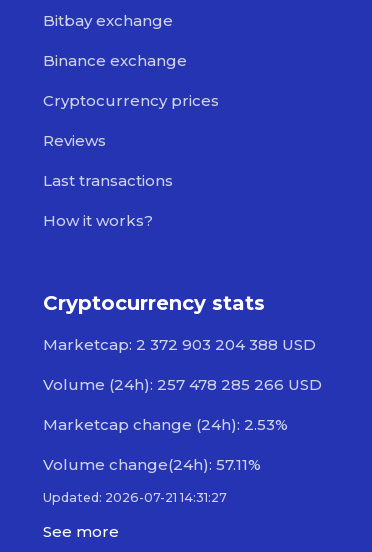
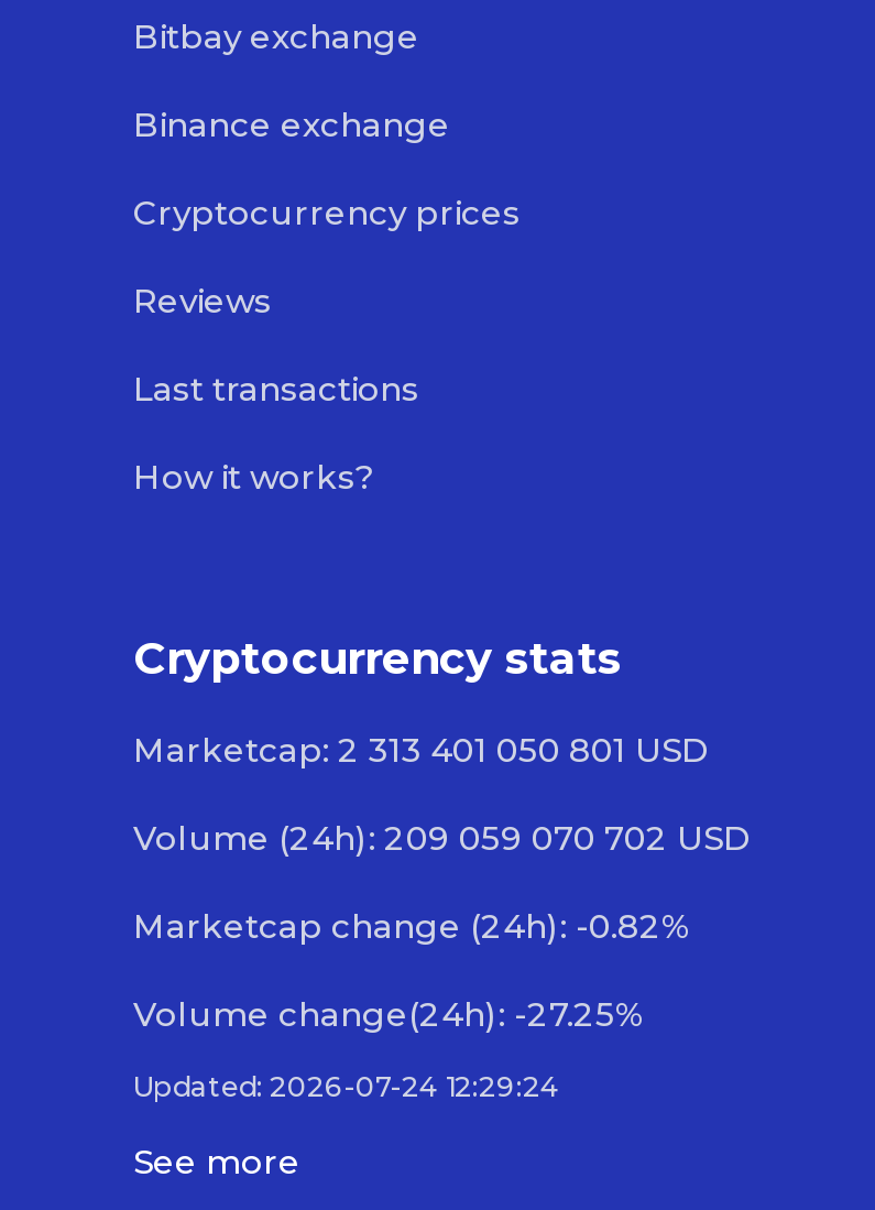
[43,335,316,354] Marketcap: 2 372 903 204 388 USD -> [133,729,710,770] Marketcap: 2 313 401 050 801 USD
[43,375,322,394] Volume (24h): 257 478 285 266 USD -> [133,817,752,859] Volume (24h): 209 059 070 702 USD
[43,415,288,434] Marketcap change (24h): 2.53% -> [133,905,690,947] Marketcap change (24h): -0.82%
[43,455,261,474] Volume change(24h): 57.11% -> [133,993,644,1035] Volume change(24h): -27.25%
[43,490,227,505] Updated: 2026-07-21 14:31:27 -> [133,1070,560,1103] Updated: 2026-07-24 12:29:24

